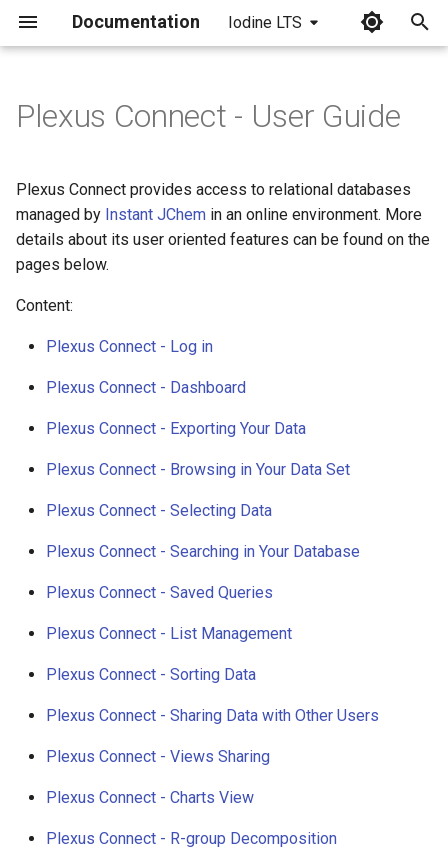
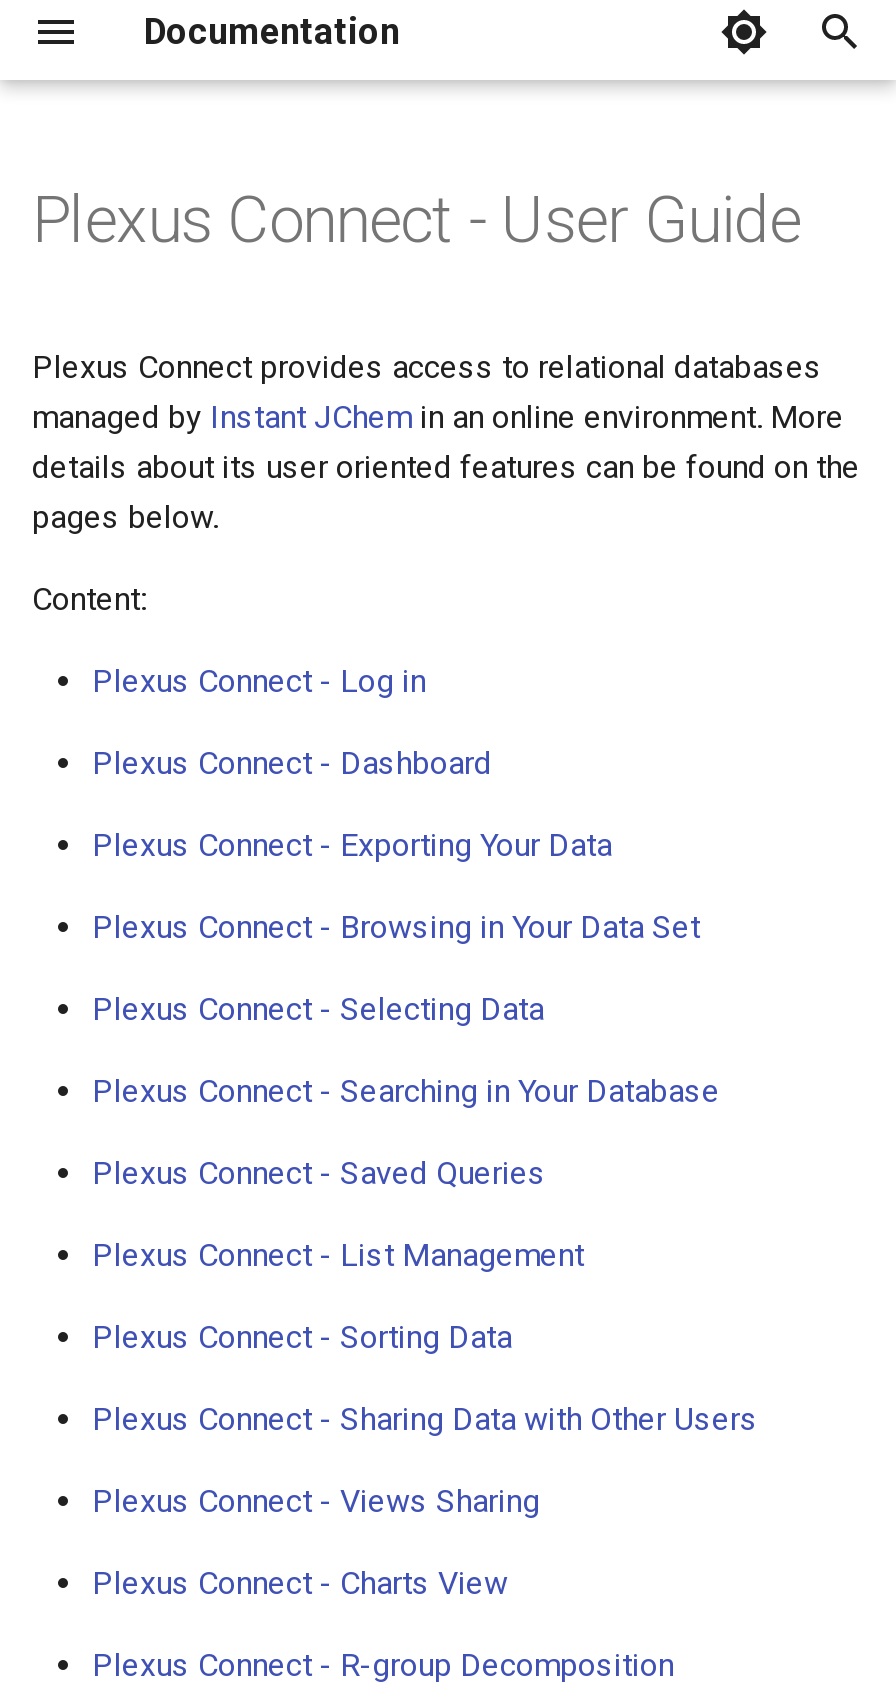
[228,13,302,32] Iodine LTS -> none

